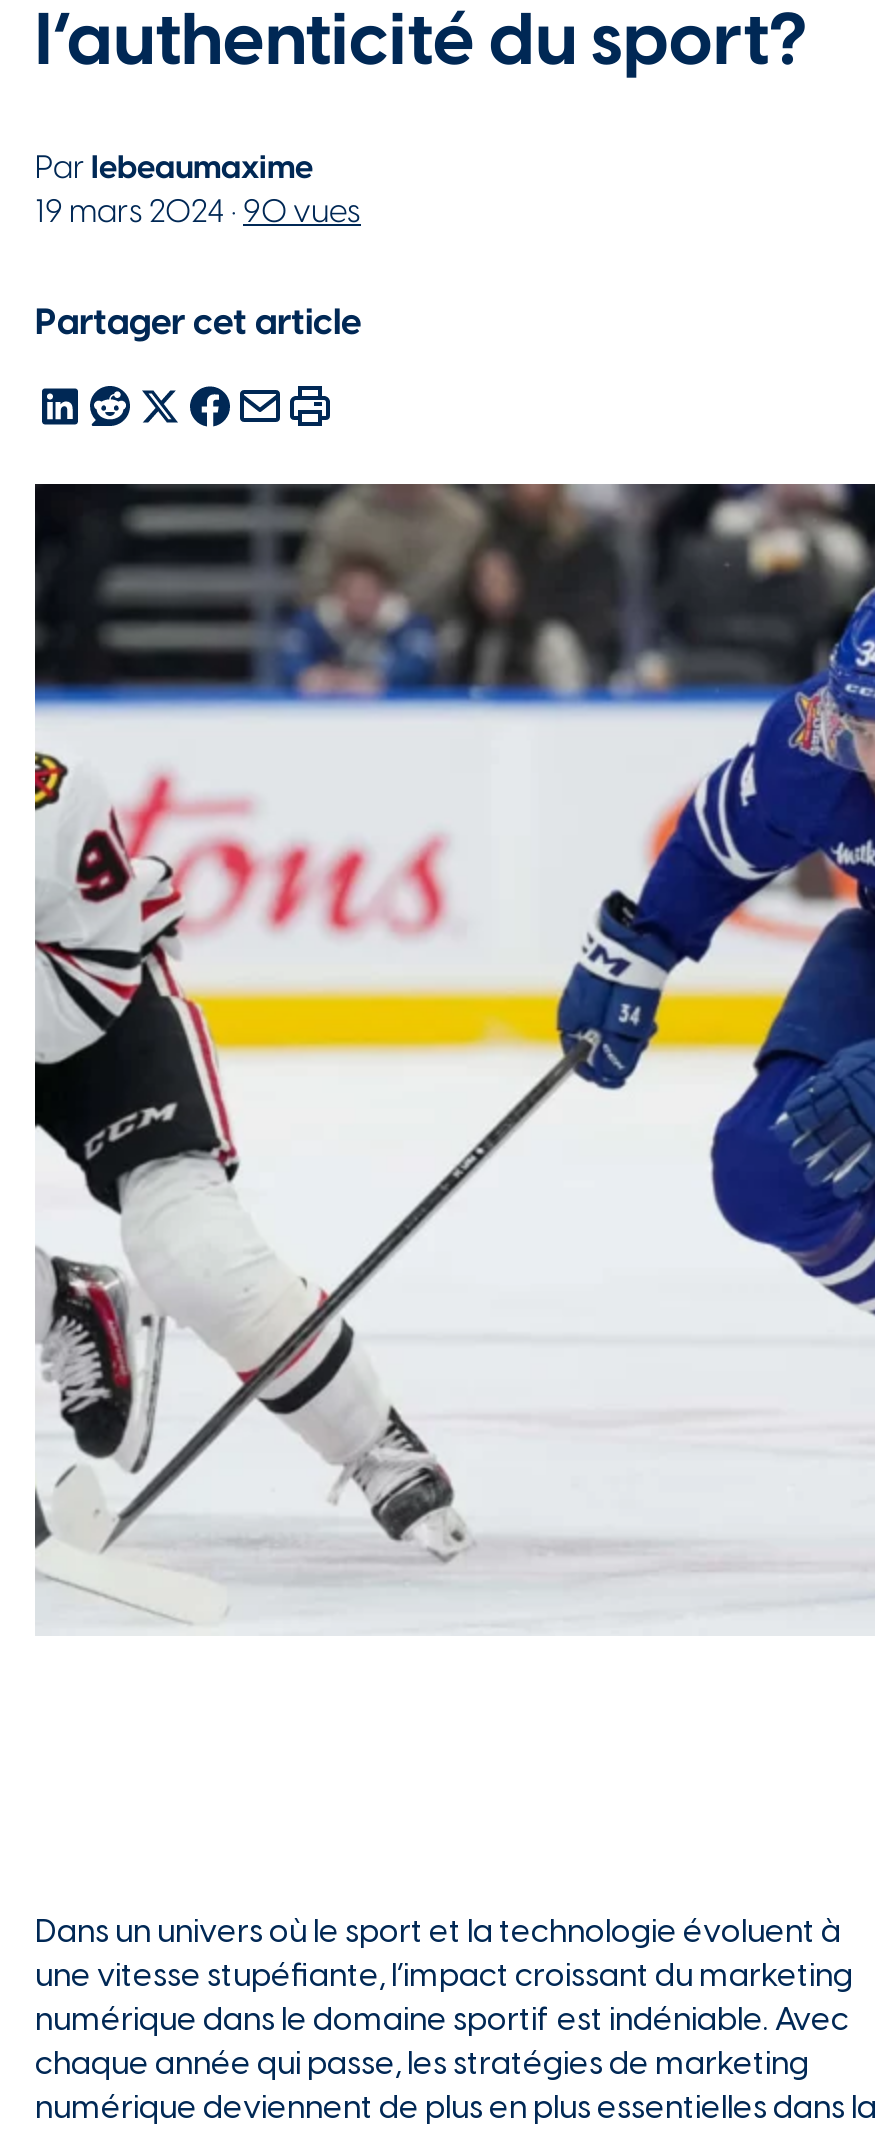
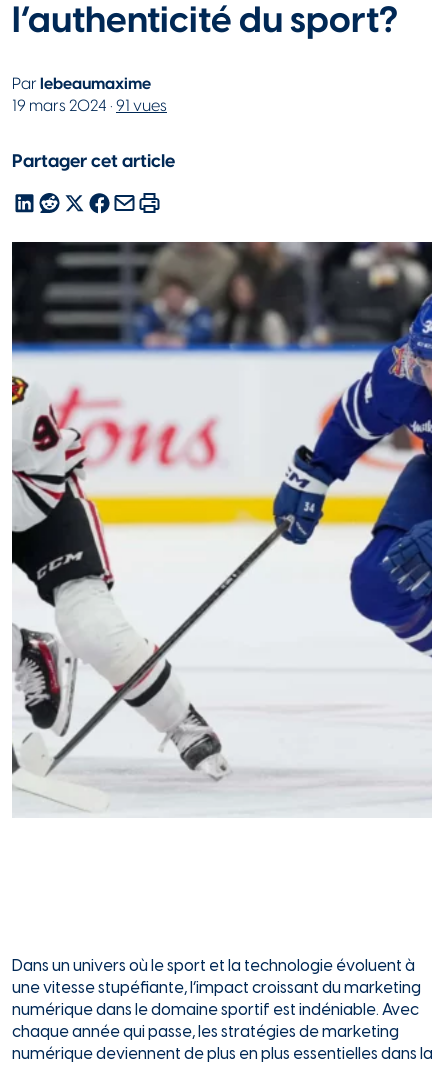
[35,196,361,230] 19 mars 2024 · 90 vues -> [12,98,167,115] 19 mars 2024 · 91 vues

